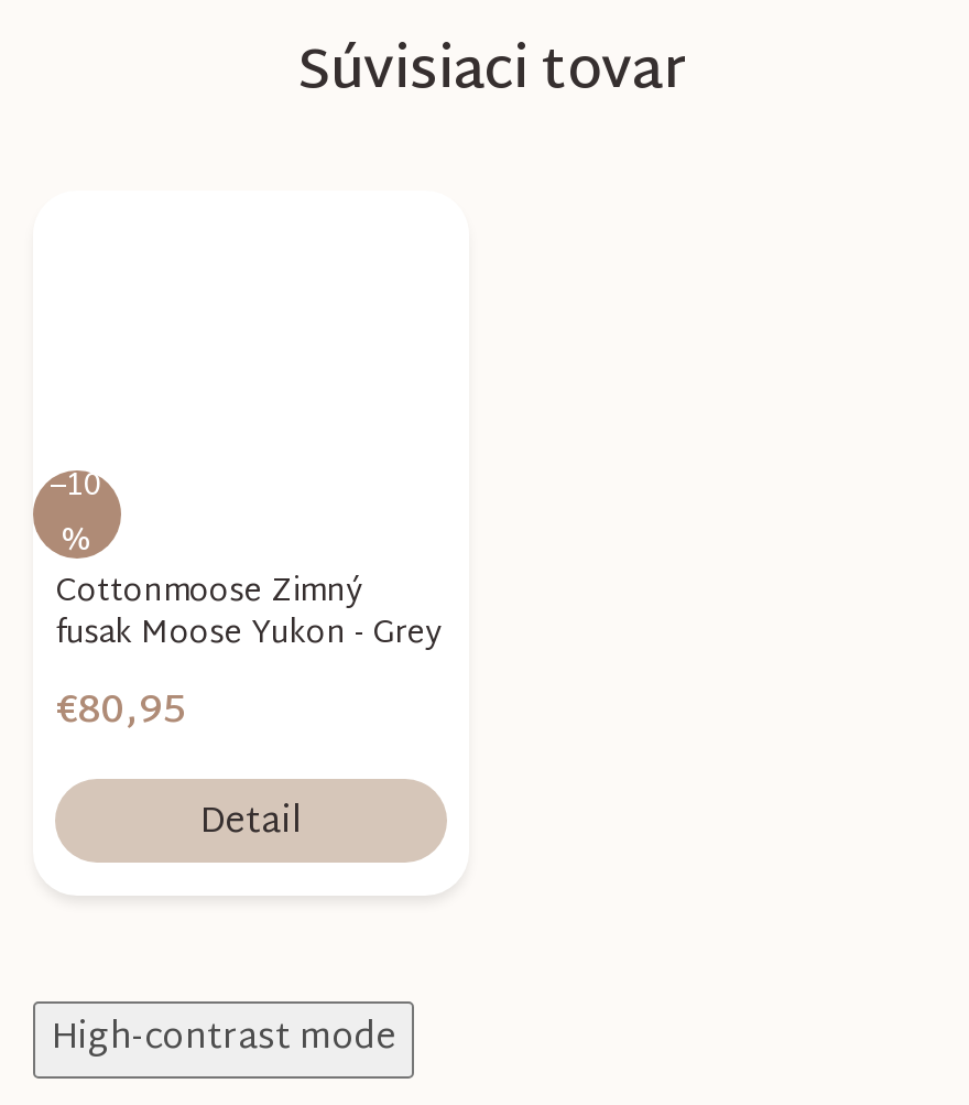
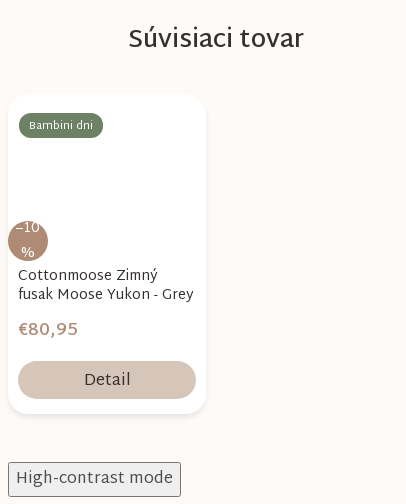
none -> [29,116,93,136] Bambini dni

